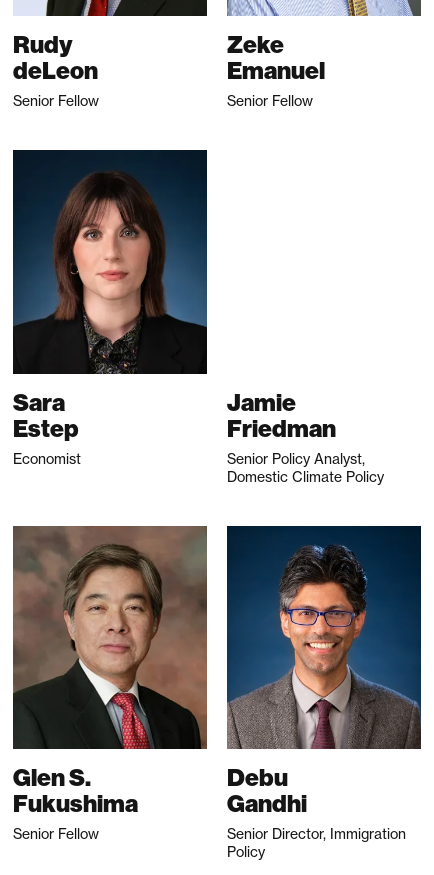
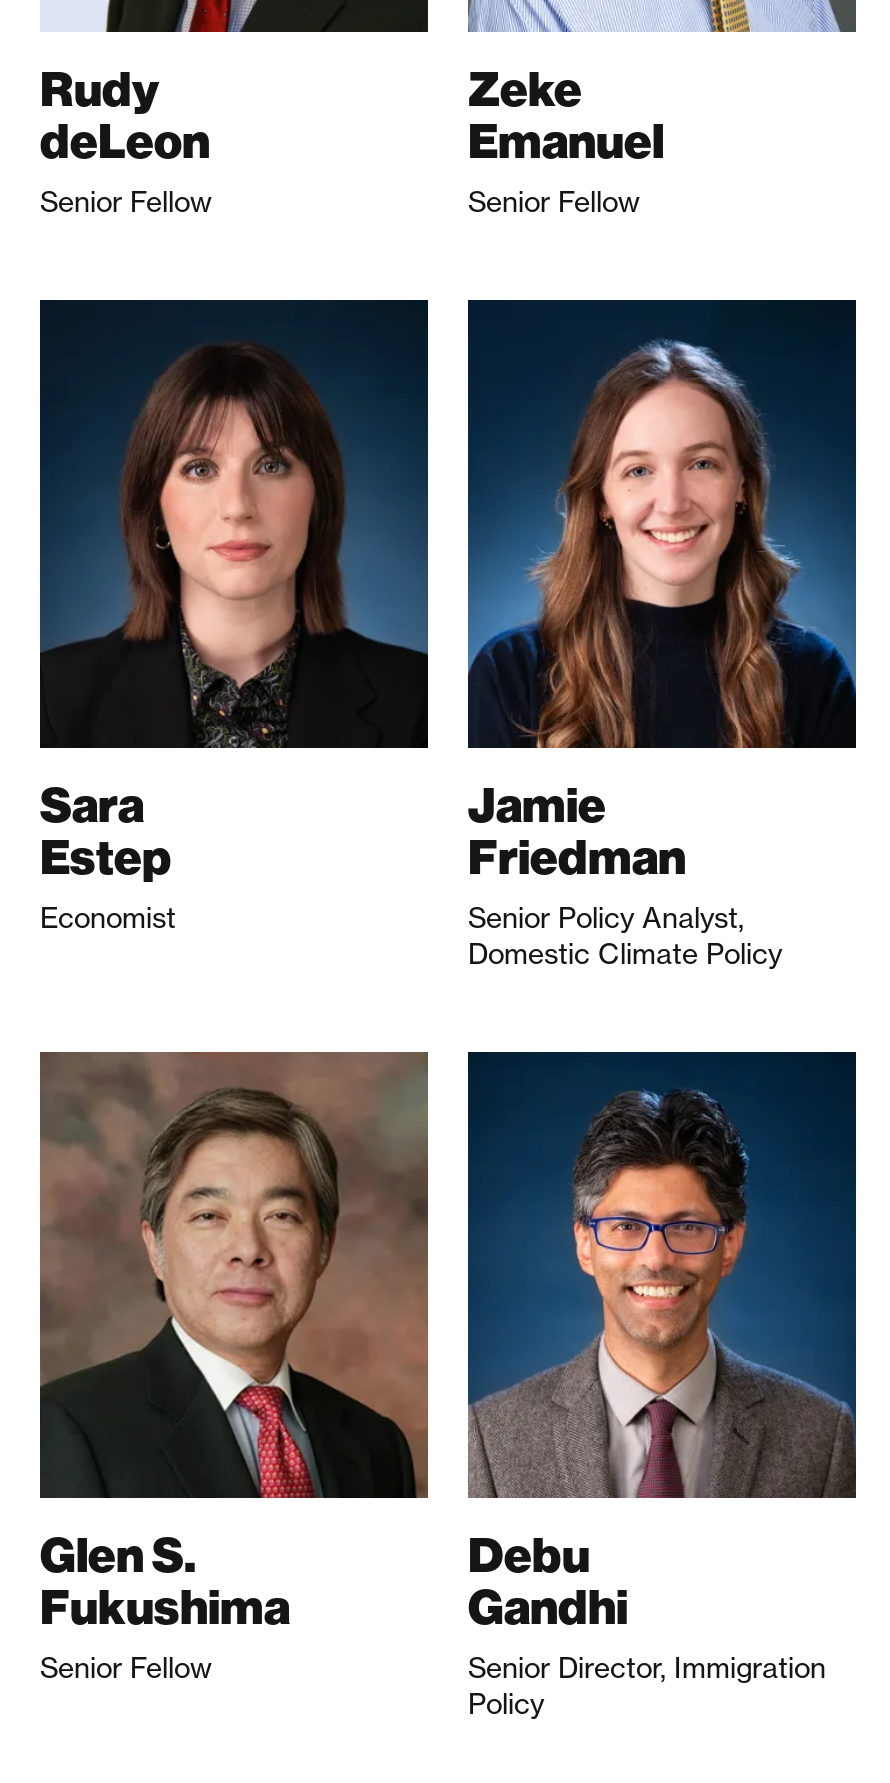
none -> [466,298,858,750] [image]

